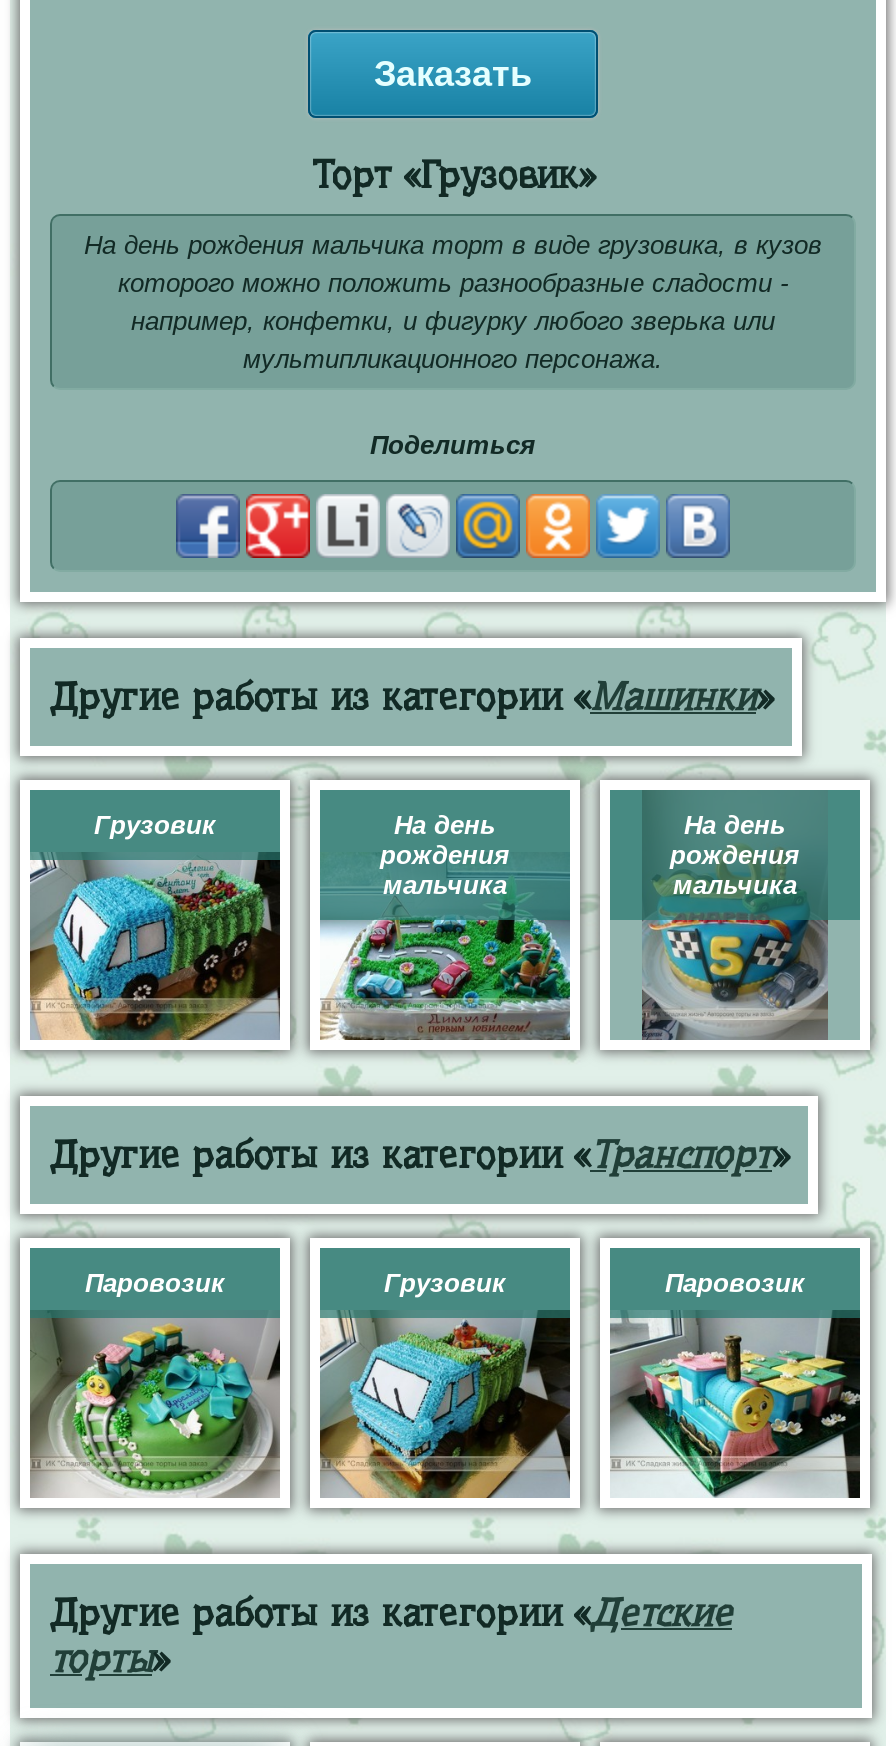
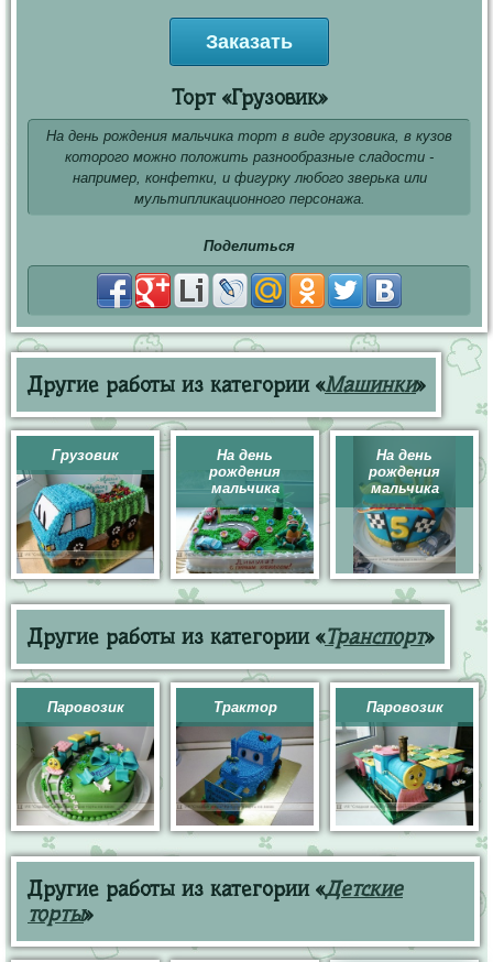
[384,1268,506,1298] Грузовик -> [213,699,277,716] Трактор
[320,1312,570,1498] [image] -> [175,722,315,826] [image]

